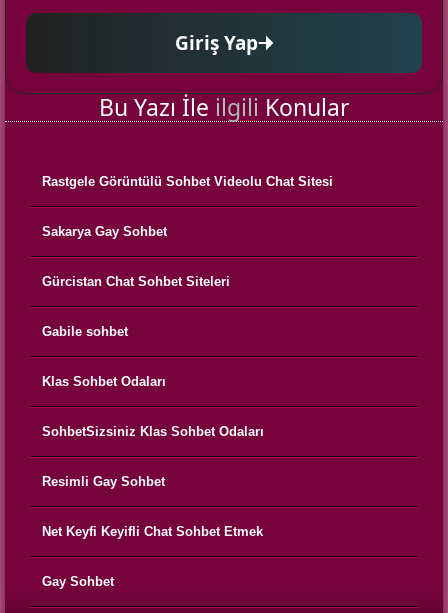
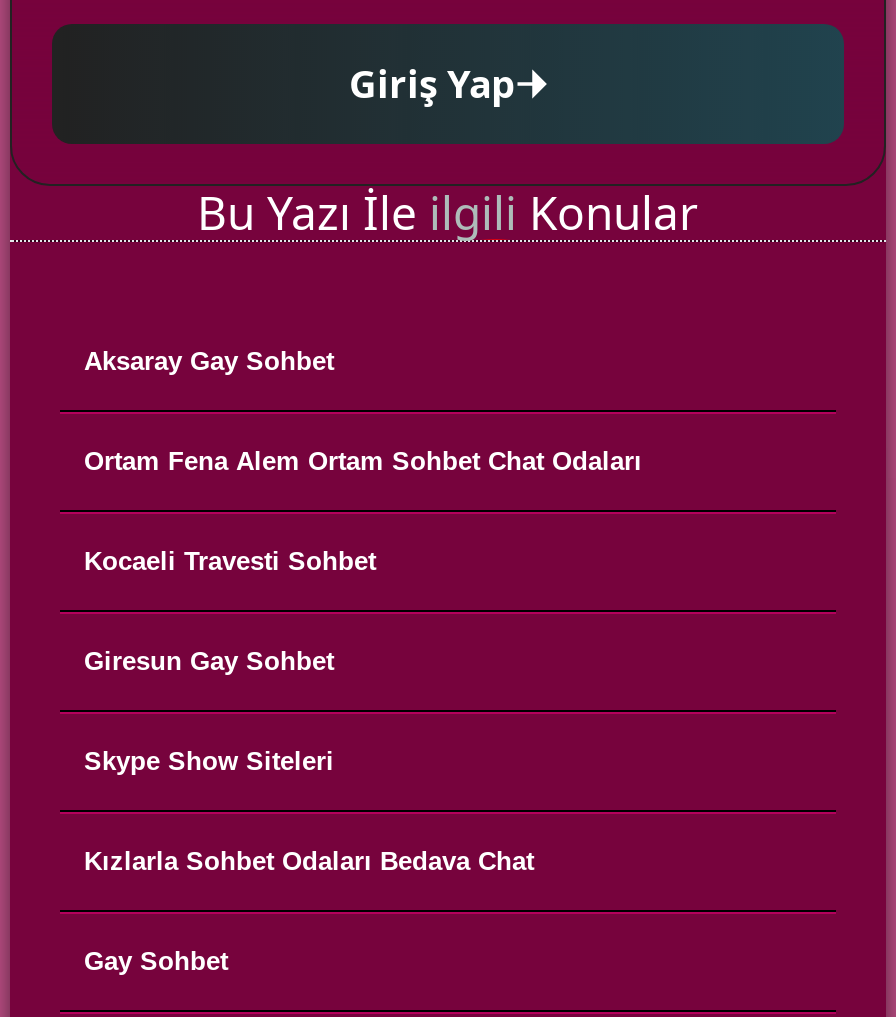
[42,174,333,539] Rastgele Görüntülü Sohbet Videolu Chat Sitesi | Sakarya Gay Sohbet | Gürcistan Chat Sohbet Siteleri | Gabile sohbet | Klas Sohbet Odaları | SohbetSizsiniz Klas Sohbet Odaları | Resimli Gay Sohbet | Net Keyfi Keyifli Chat Sohbet Etmek -> [84,346,642,876] Aksaray Gay Sohbet | Ortam Fena Alem Ortam Sohbet Chat Odaları | Kocaeli Travesti Sohbet | Giresun Gay Sohbet | Skype Show Siteleri | Kızlarla Sohbet Odaları Bedava Chat

